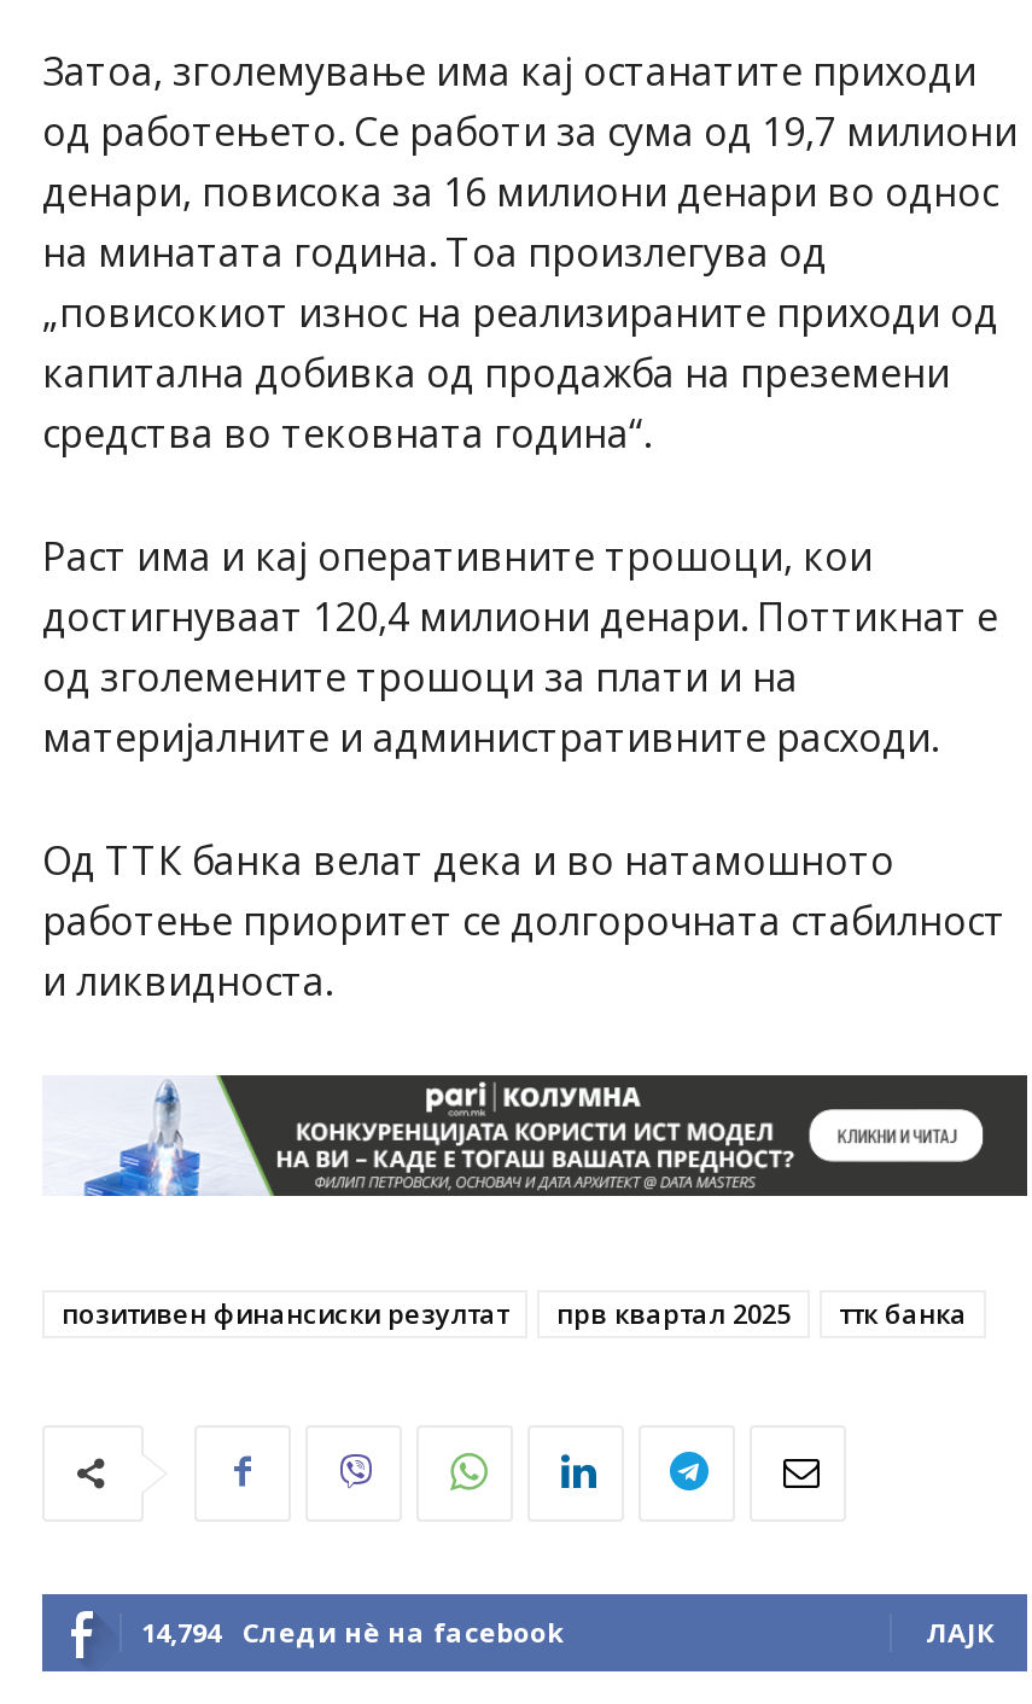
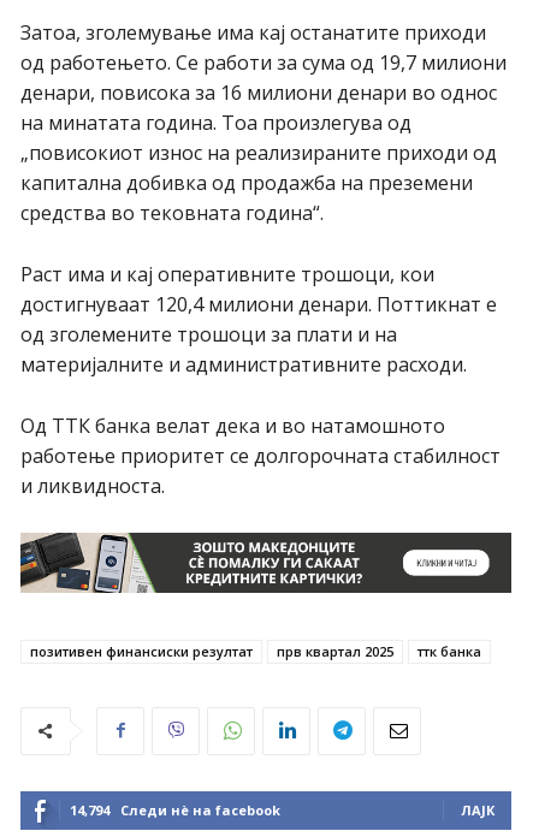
[42,1073,795,1198] [image] -> [19,532,395,594] [image]

